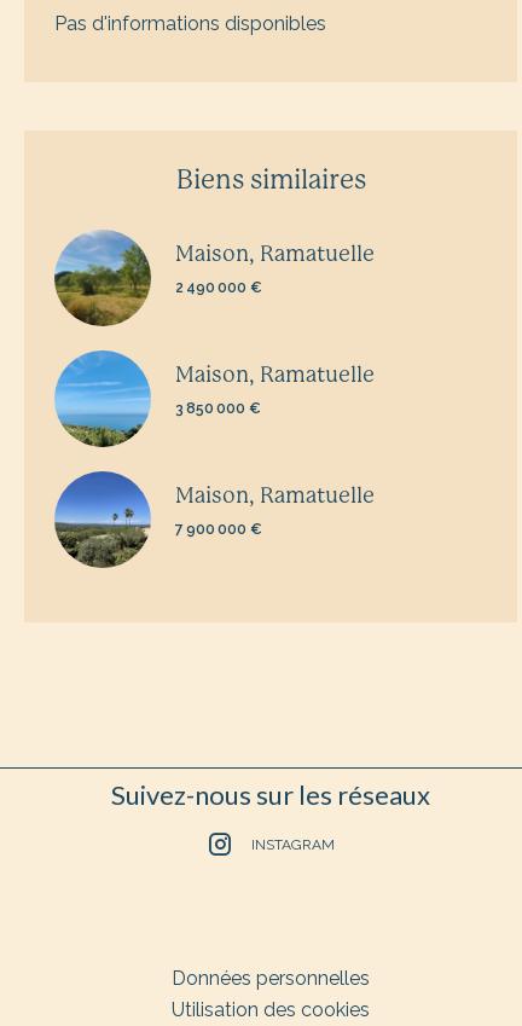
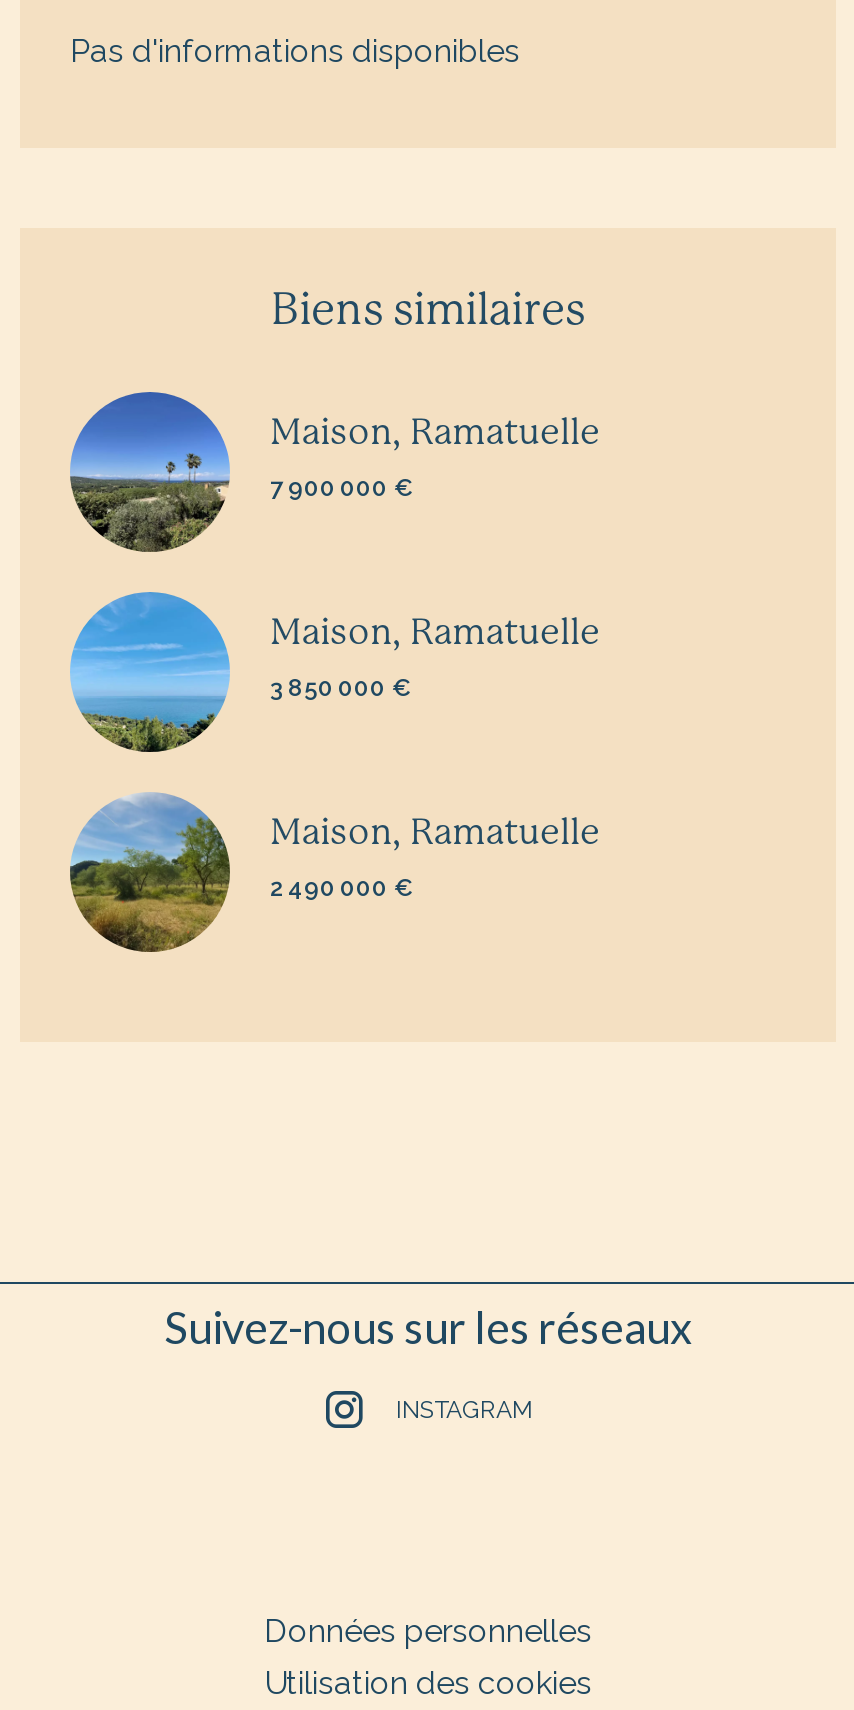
moved [53,231,152,326] -> [68,794,232,952]: [image]
[175,279,262,296] 2 490 000 € -> [270,474,414,502] 7 900 000 €
moved [54,471,151,568] -> [70,392,230,552]: [image]
[175,521,262,538] 7 900 000 € -> [270,874,414,902] 2 490 000 €

